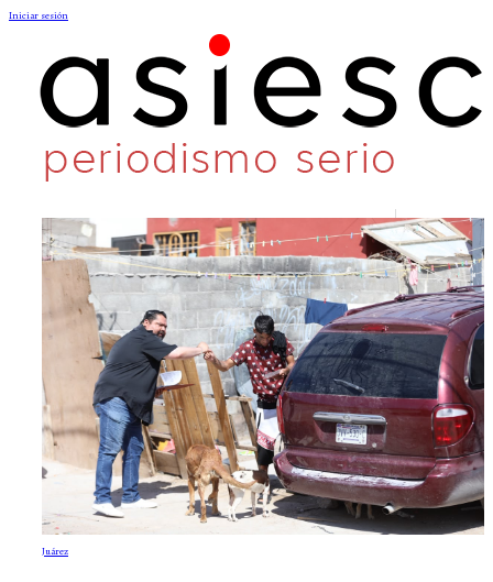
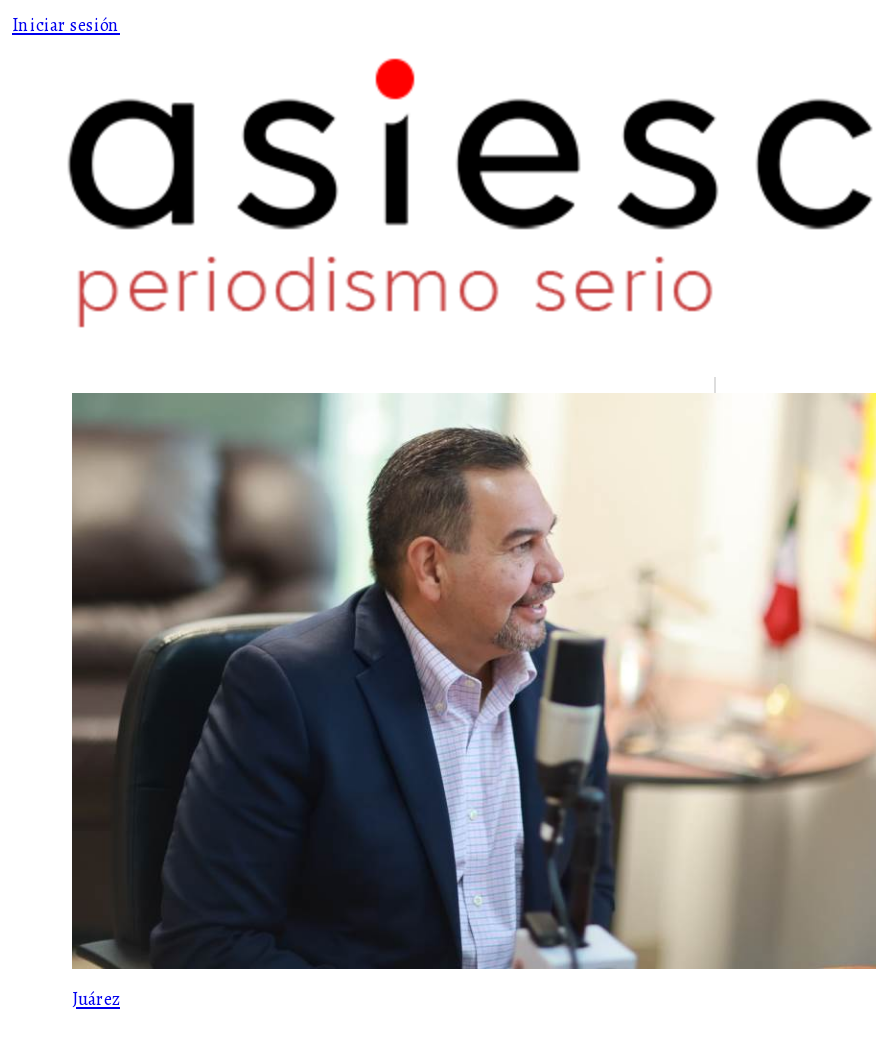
[42,217,485,535] [image] -> [70,391,878,971] [image]

